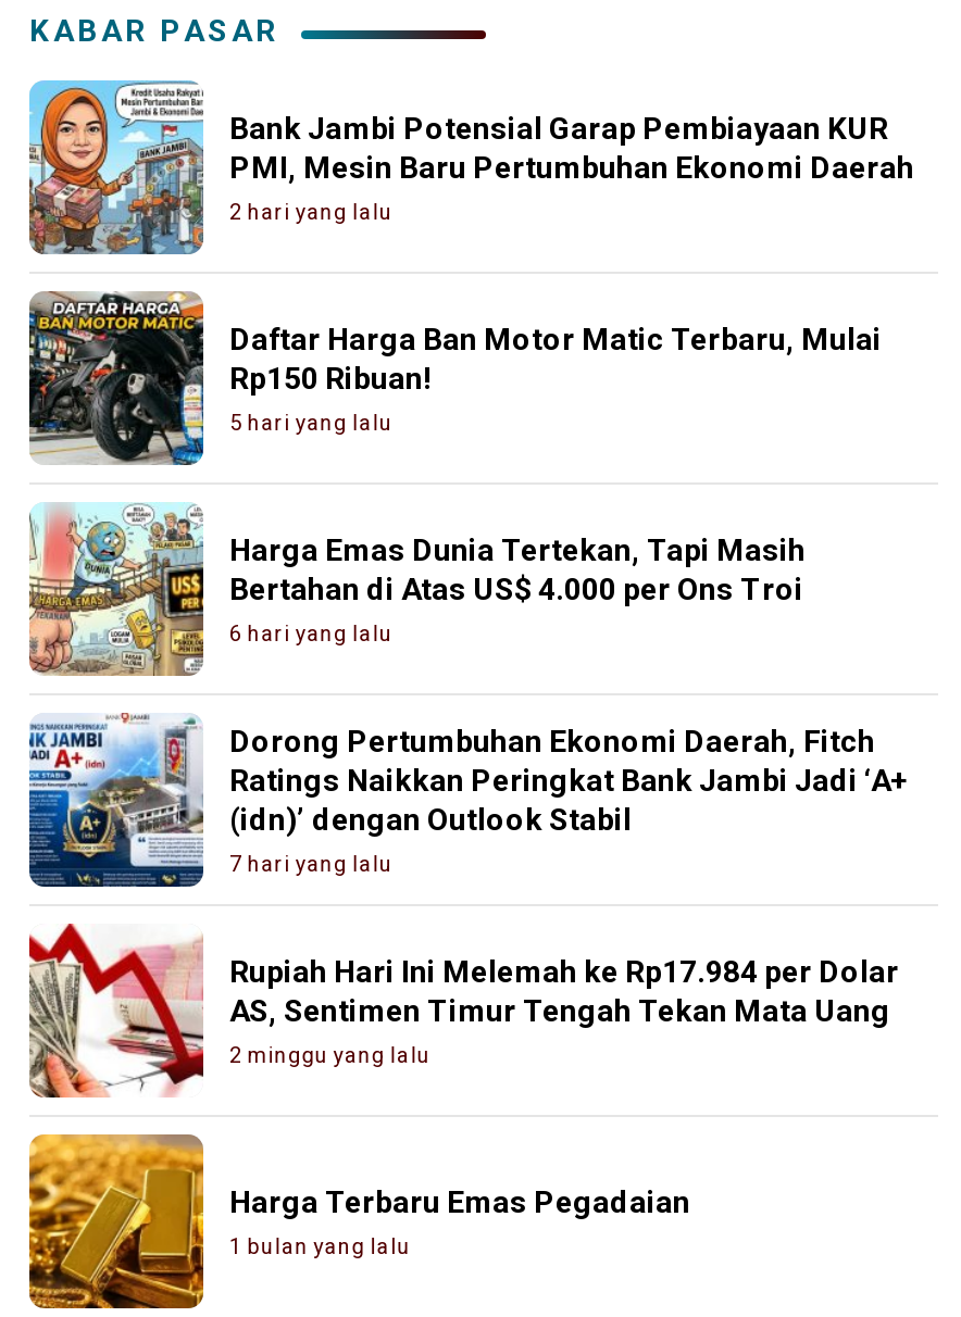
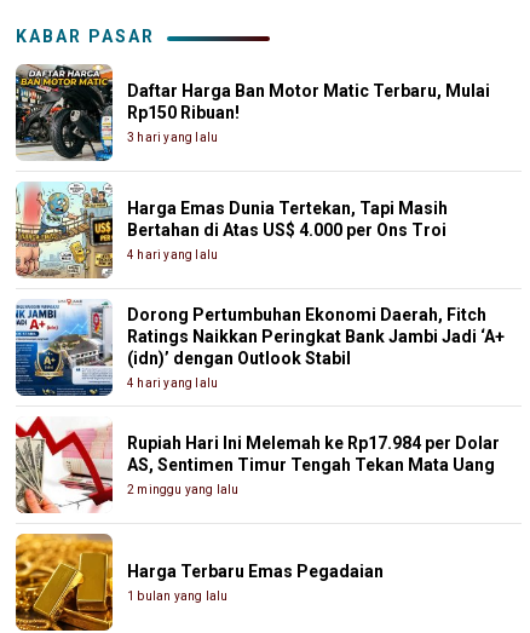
[27,78,914,254] [image] | Bank Jambi Potensial Garap Pembiayaan KUR | PMI, Mesin Baru Pertumbuhan Ekonomi Daerah | 2 hari yang lalu -> none
[229,412,393,436] 5 hari yang lalu -> [127,131,218,145] 3 hari yang lalu
[229,622,393,646] 6 hari yang lalu -> [127,249,218,262] 4 hari yang lalu
[229,853,393,877] 7 hari yang lalu -> [127,377,218,390] 4 hari yang lalu

